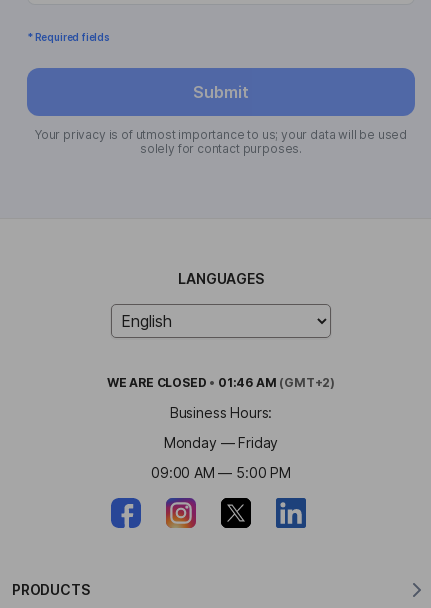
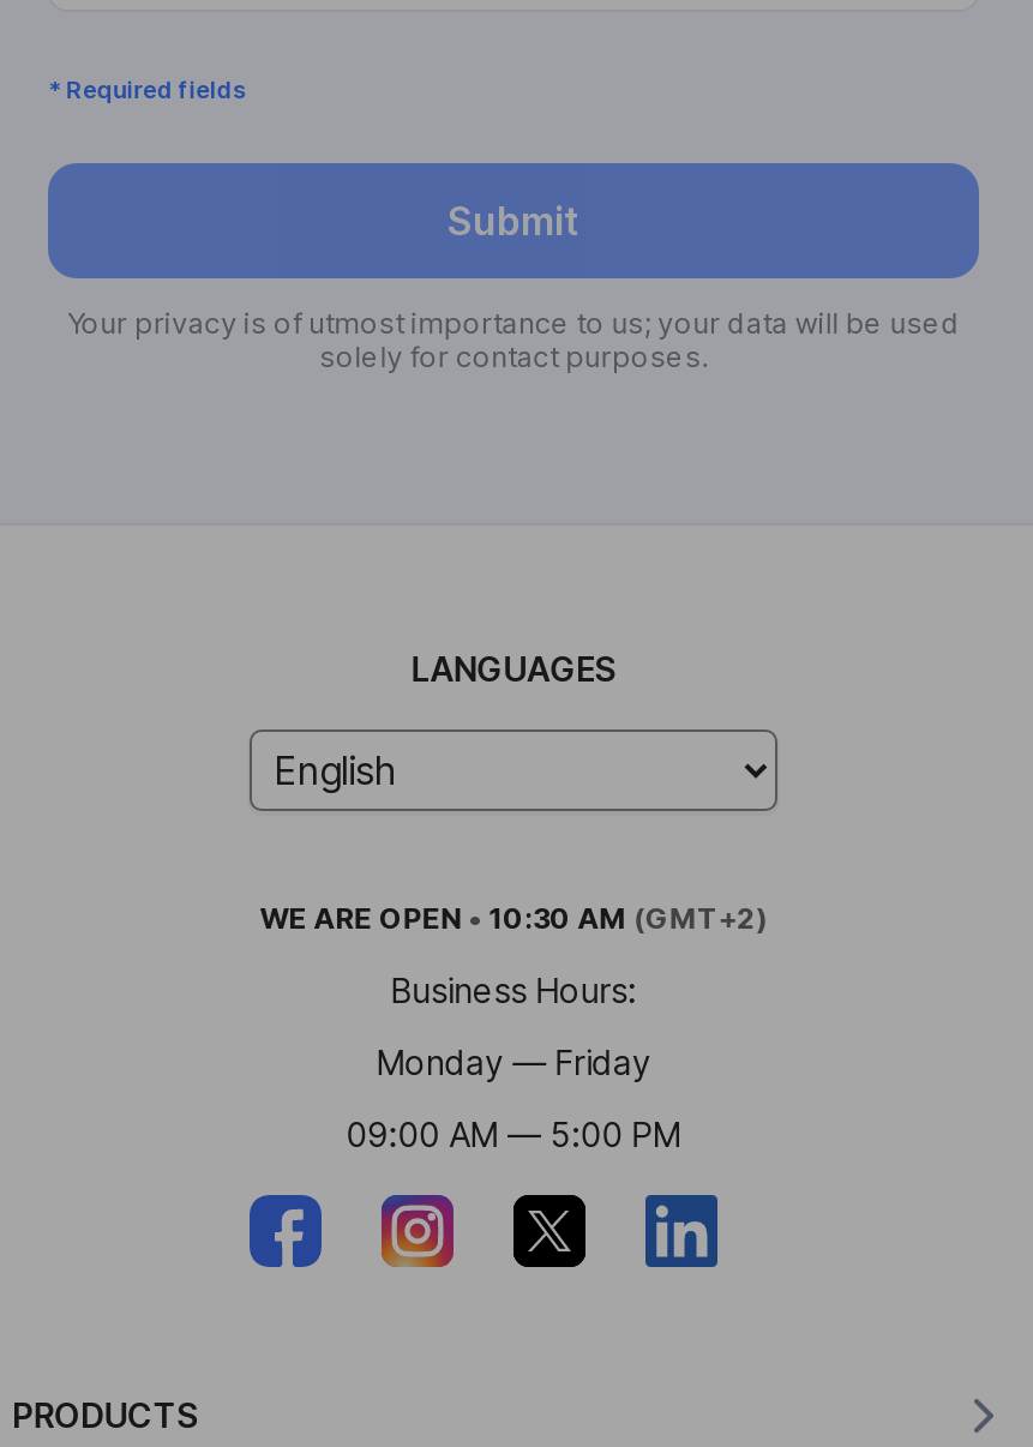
[107,375,335,390] WE ARE CLOSED • 01:46 AM (GMT+2) -> [260,899,767,935] WE ARE OPEN • 10:30 AM (GMT+2)

